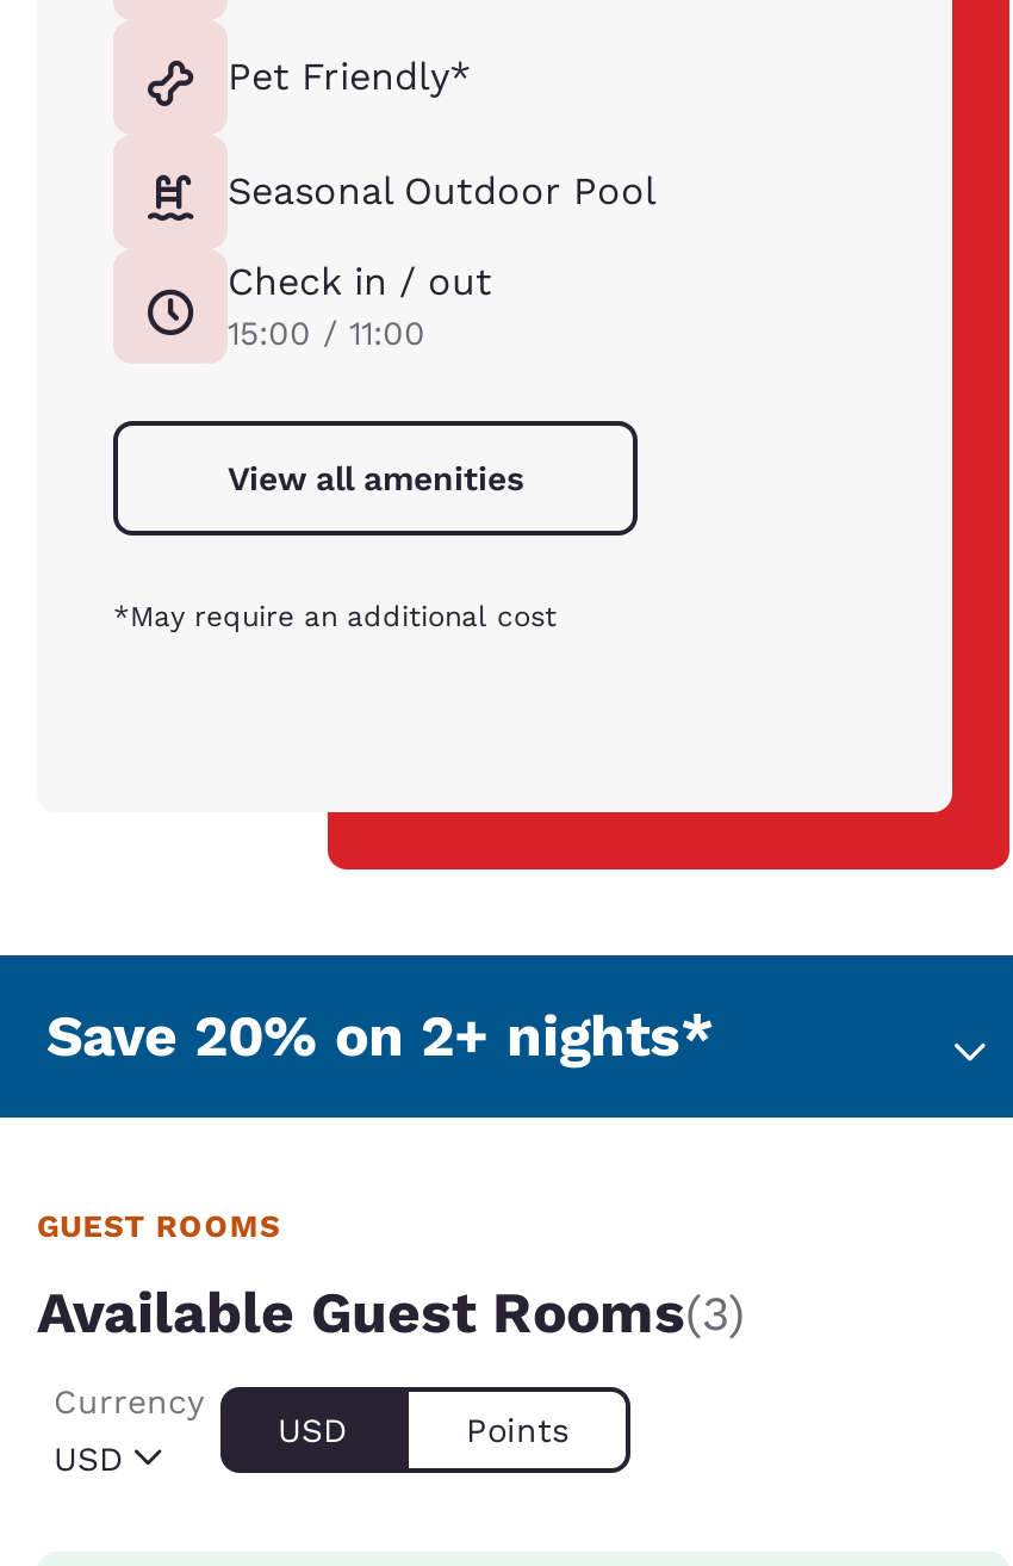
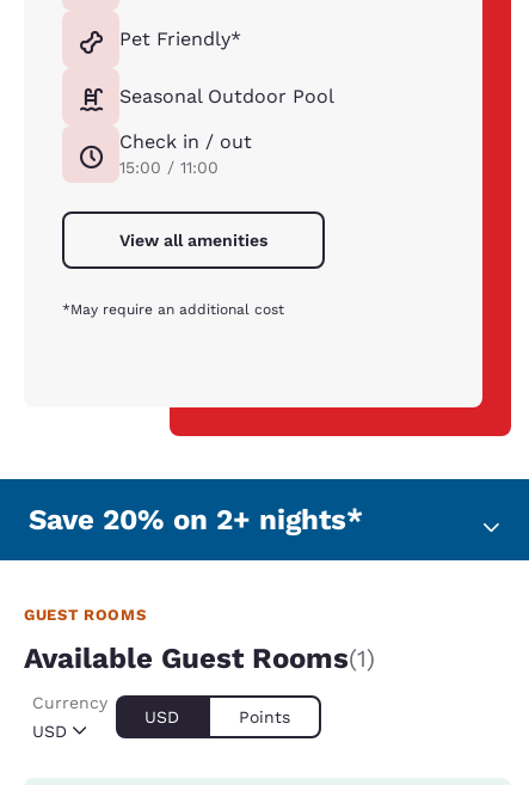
[37,1280,745,1347] Available Guest Rooms(3) -> [24,642,375,675] Available Guest Rooms(1)

